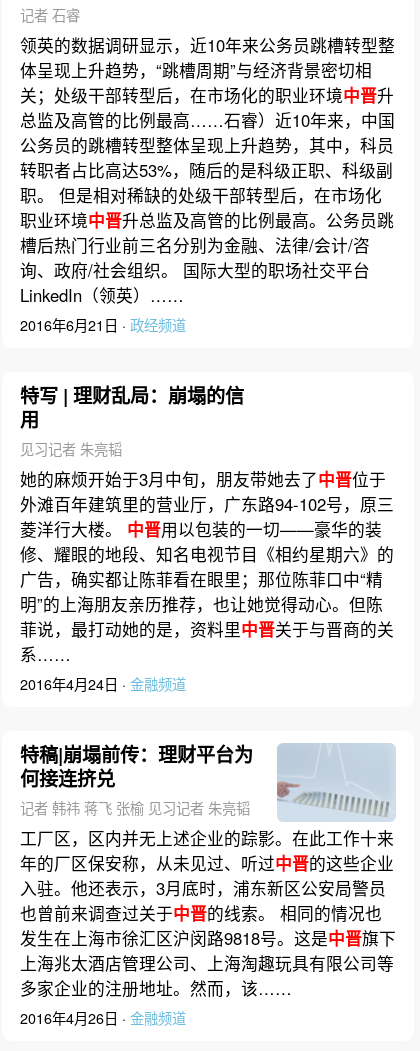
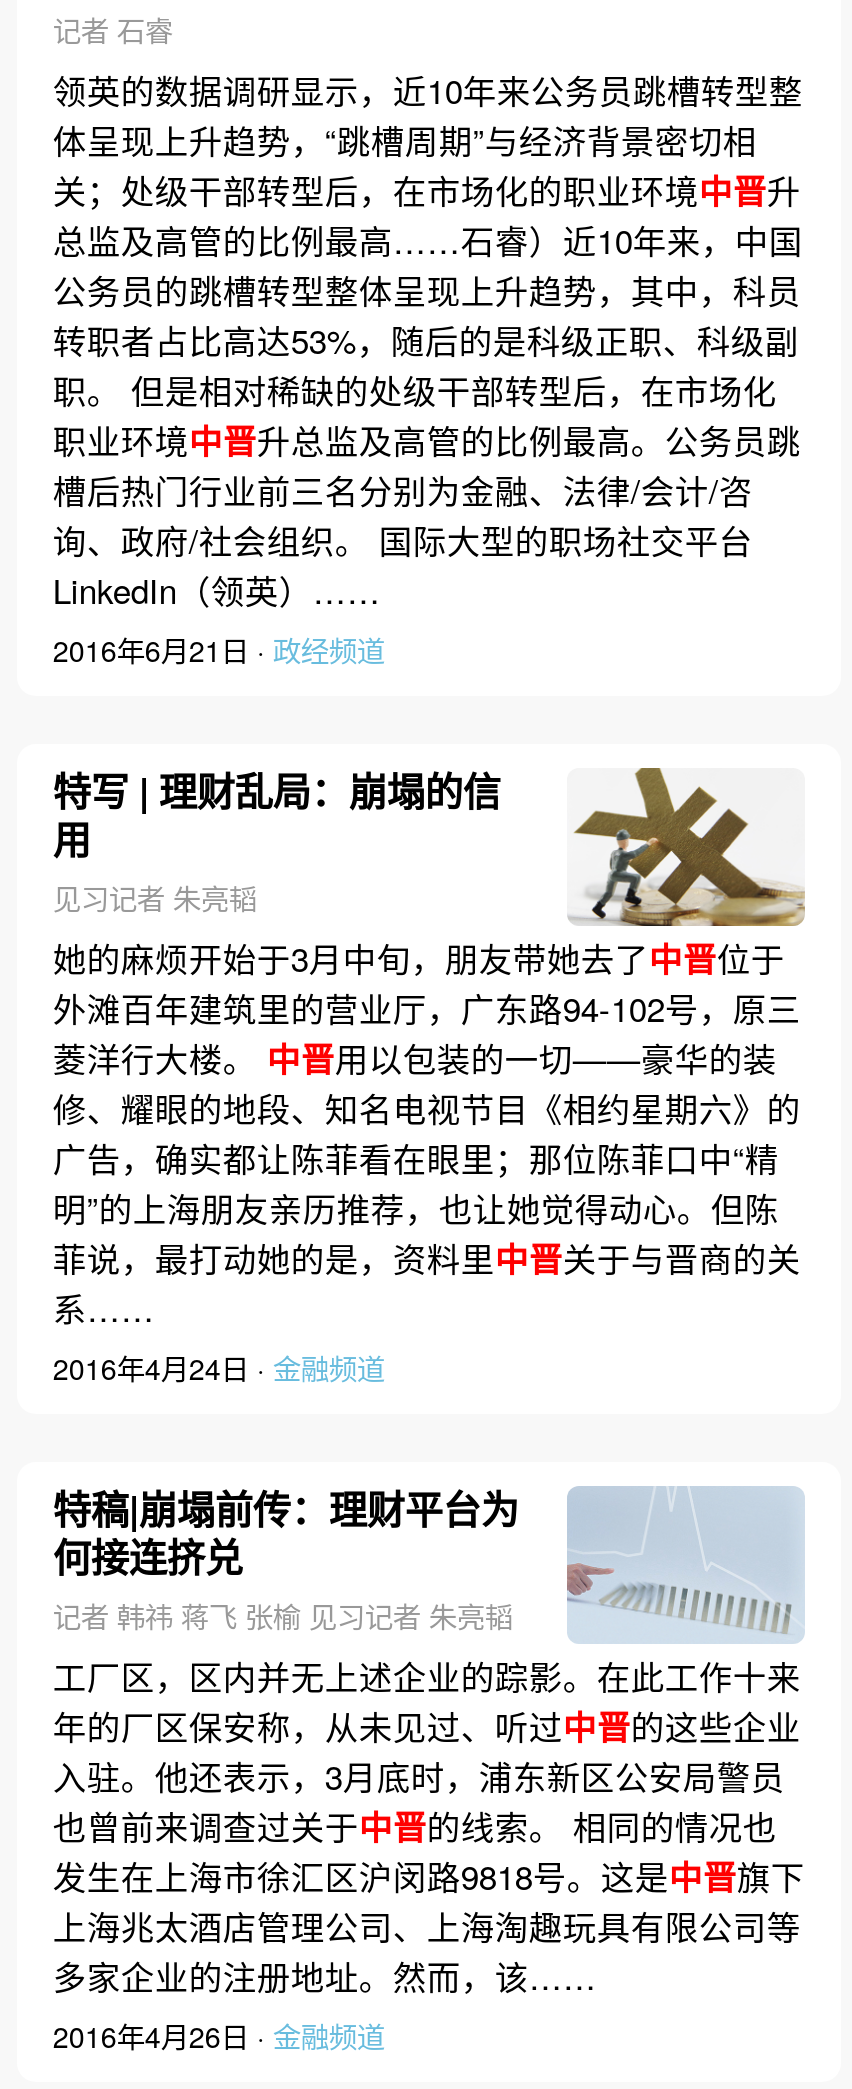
none -> [567,766,807,928] [image]

